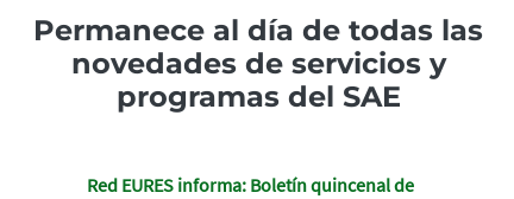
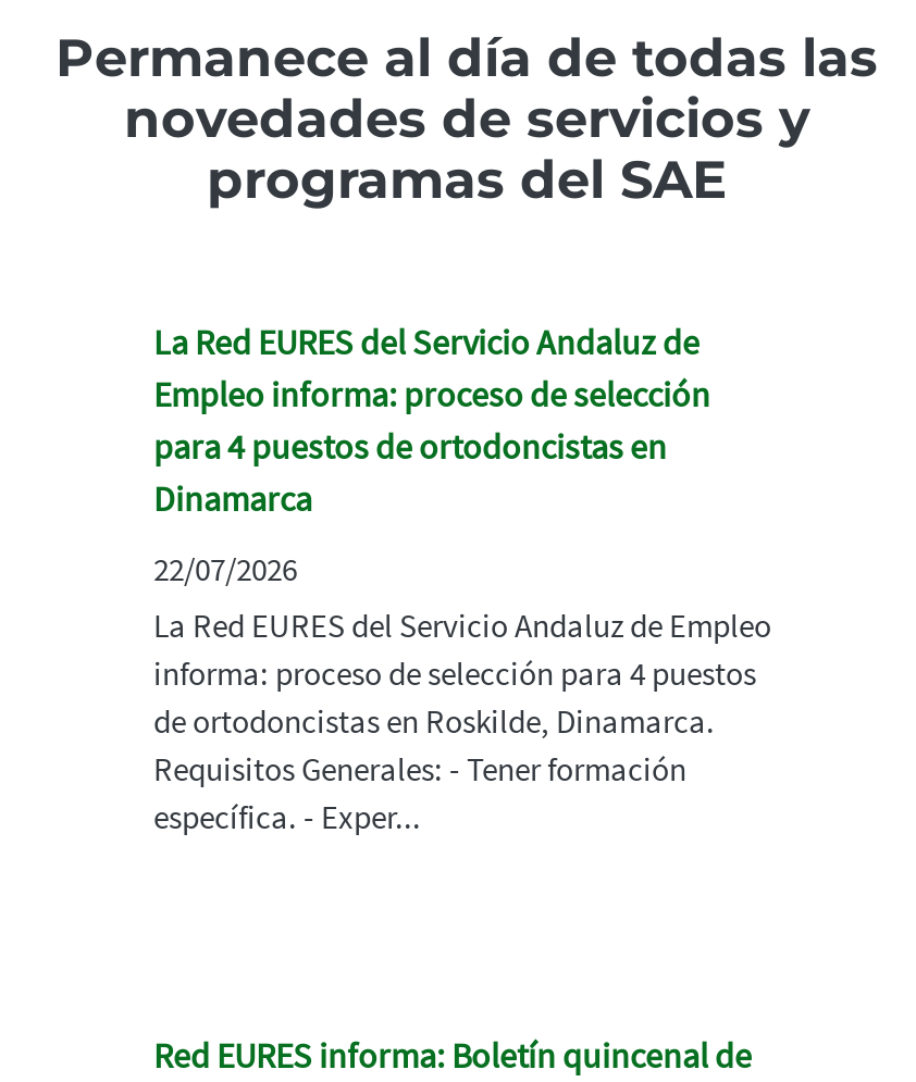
none -> [153,320,771,838] La Red EURES del Servicio Andaluz de | Empleo informa: proceso de selección | para 4 puestos de ortodoncistas en | Dinamarca | 22/07/2026 | La Red EURES del Servicio Andaluz de Empleo | informa: proceso de selección para 4 puestos | de ortodoncistas en Roskilde, Dinamarca. | Requisitos Generales: - Tener formación | específica. - Exper...

